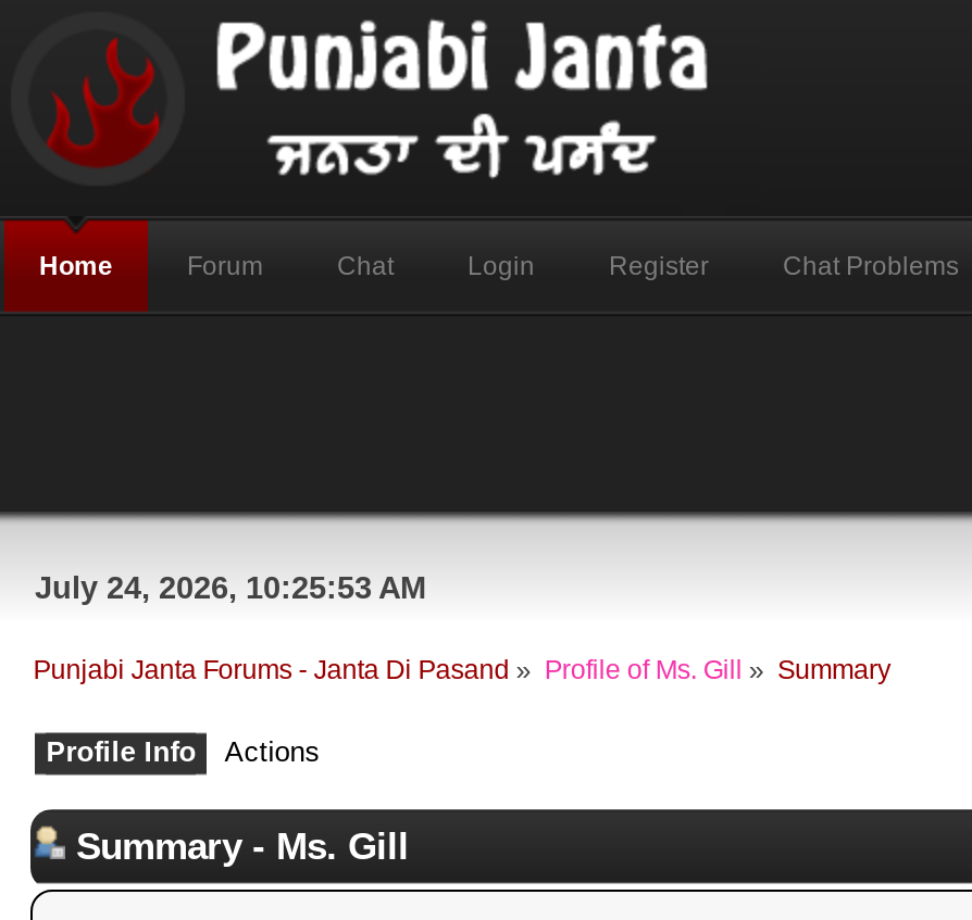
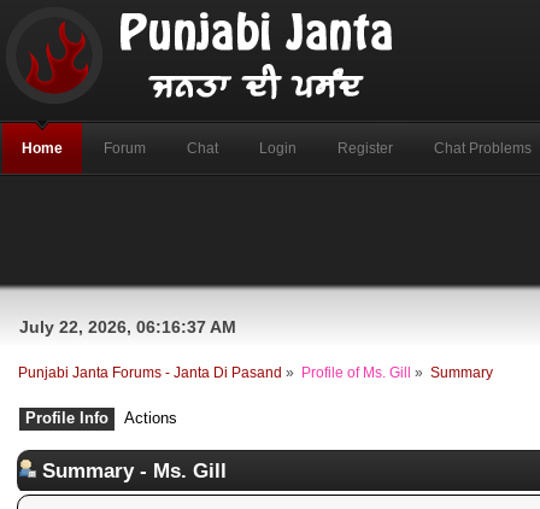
[35,570,426,605] July 24, 2026, 10:25:53 AM -> [19,317,236,337] July 22, 2026, 06:16:37 AM

